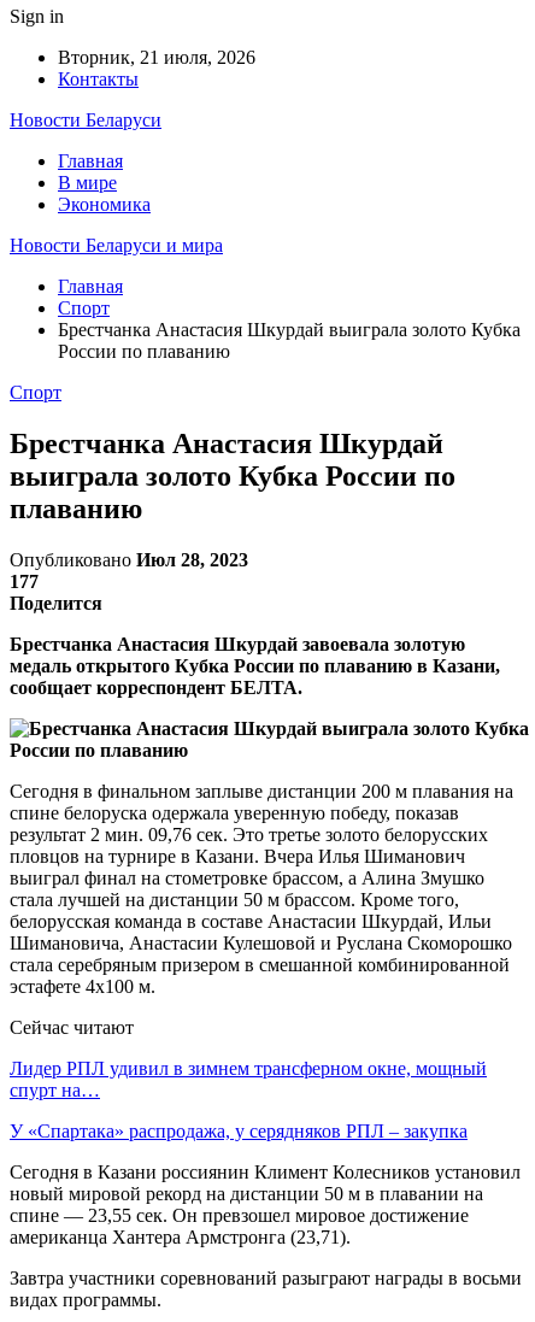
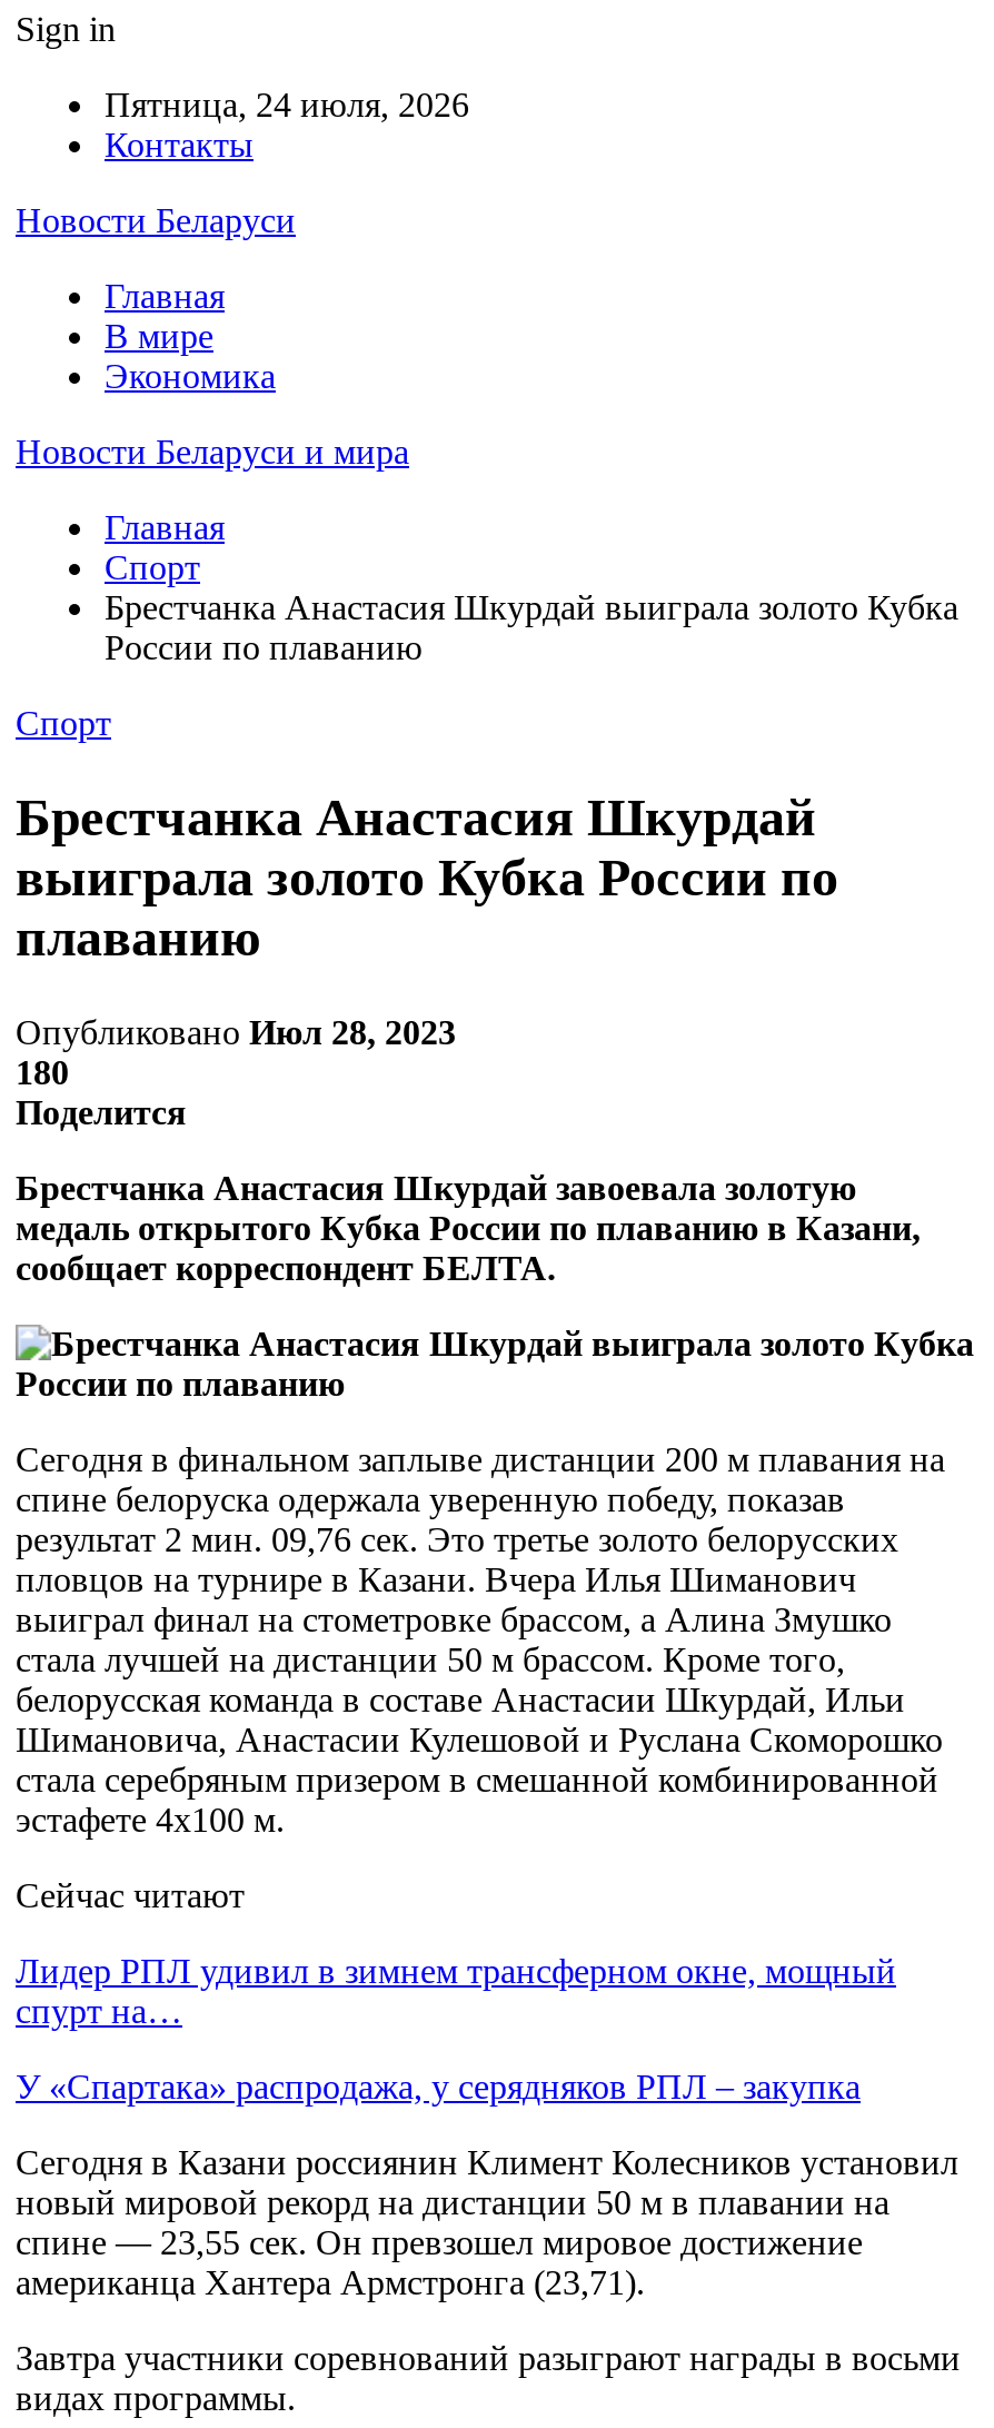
[58,47,255,67] Вторник, 21 июля, 2026 -> [105,86,469,123] Пятница, 24 июля, 2026
[10,571,39,591] 177 -> [16,1053,69,1091] 180

